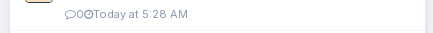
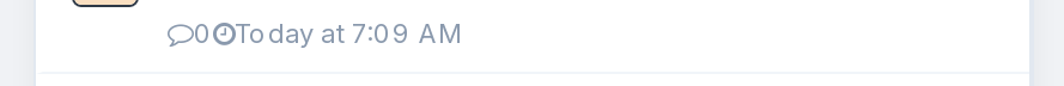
[76,7,188,21] 0 Today at 5:28 AM -> [194,17,462,50] 0 Today at 7:09 AM

